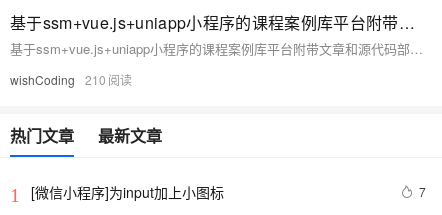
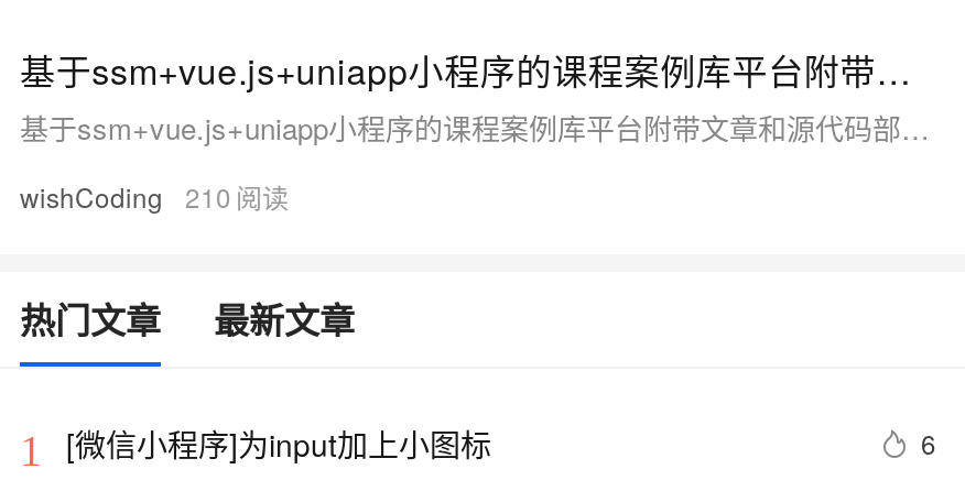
[419,183,426,200] 7 -> [921,423,936,460] 6

